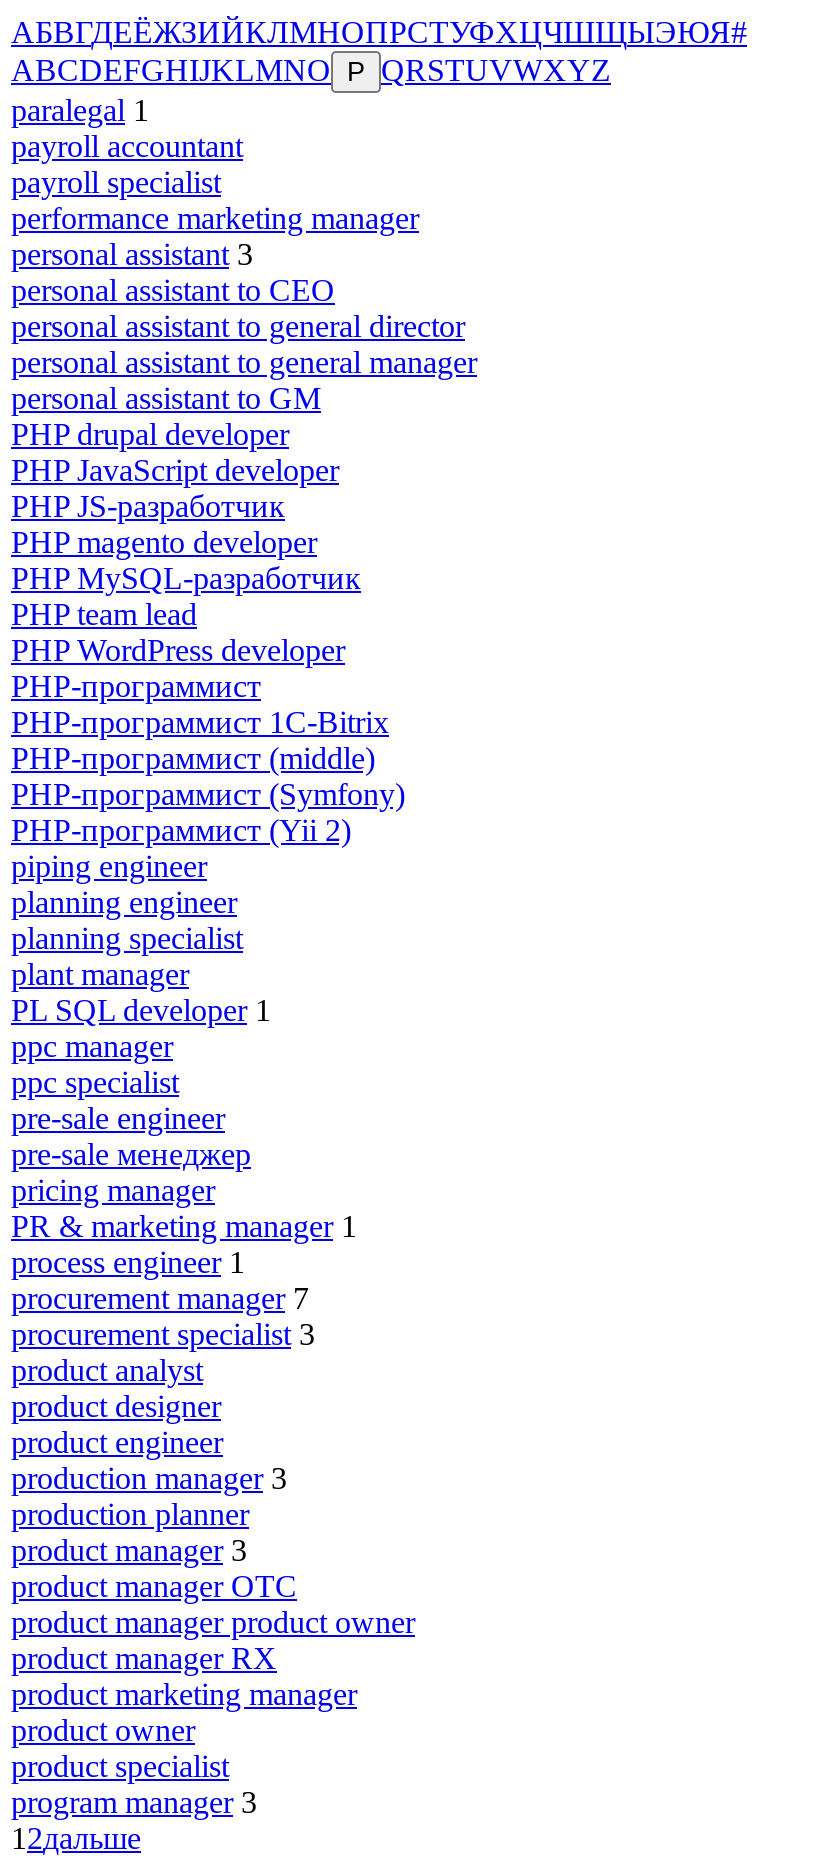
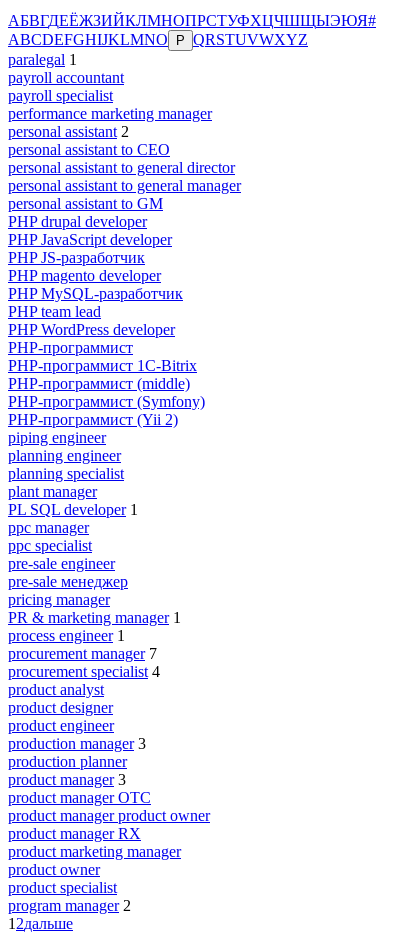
[11,237,253,271] personal assistant 3 -> [8,123,129,140] personal assistant 2
[11,1317,315,1351] procurement specialist 3 -> [8,663,160,680] procurement specialist 4
[11,1785,257,1819] program manager 3 -> [8,897,131,914] program manager 2

